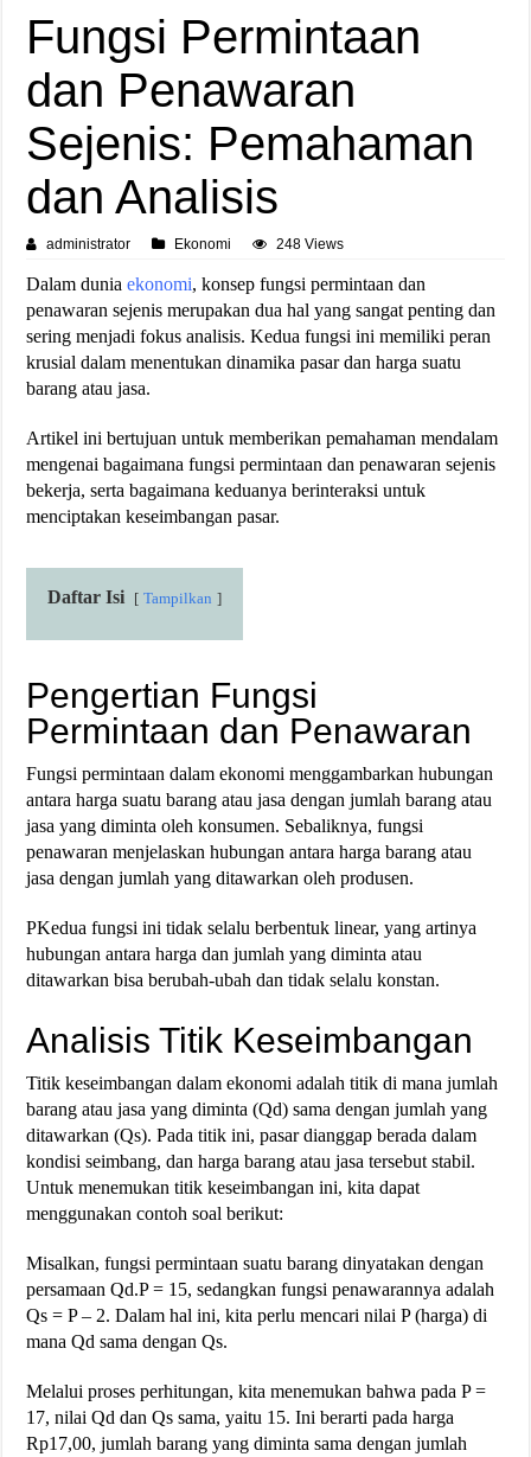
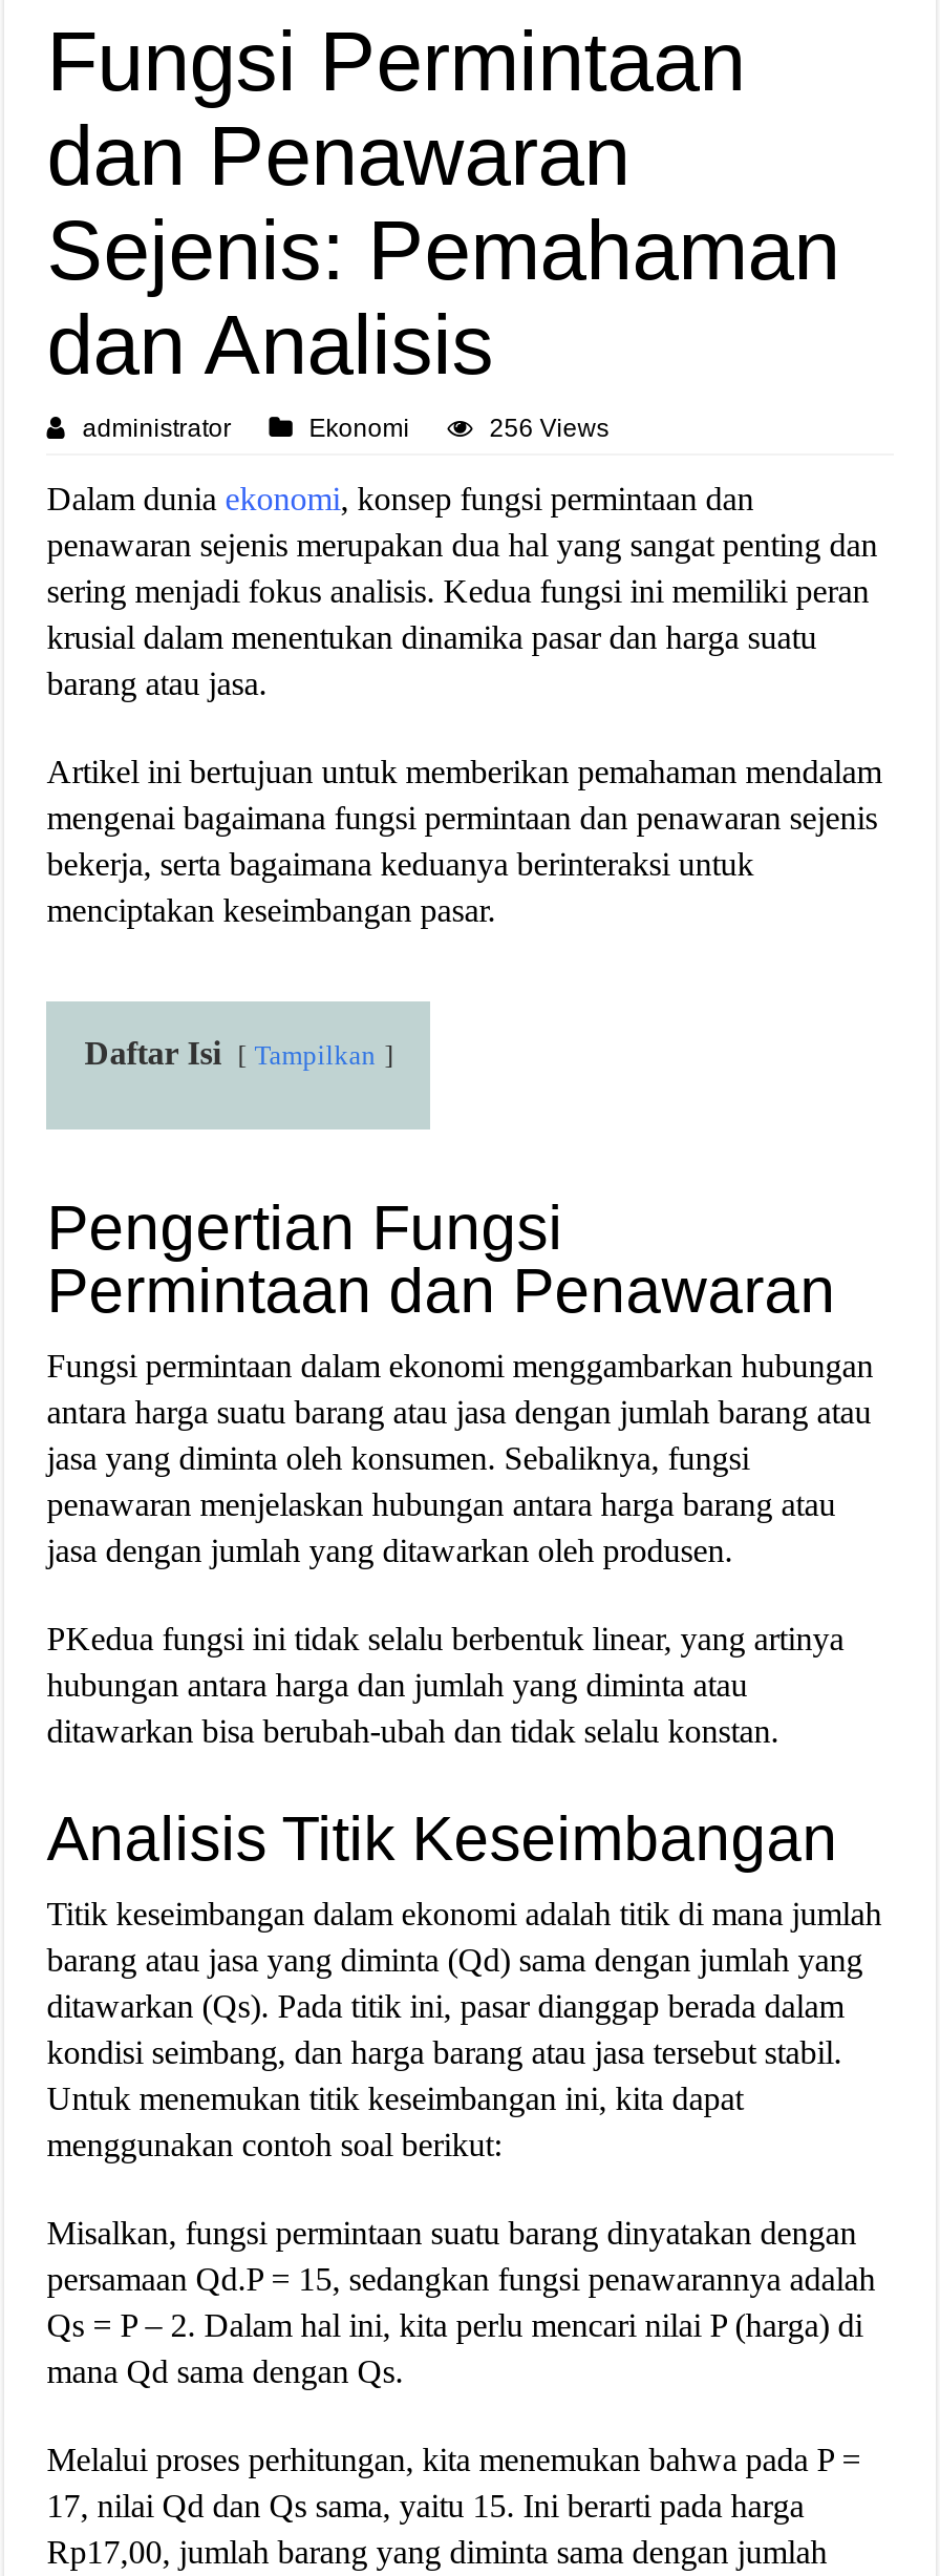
[276,236,344,252] 248 Views -> [489,413,609,443] 256 Views

